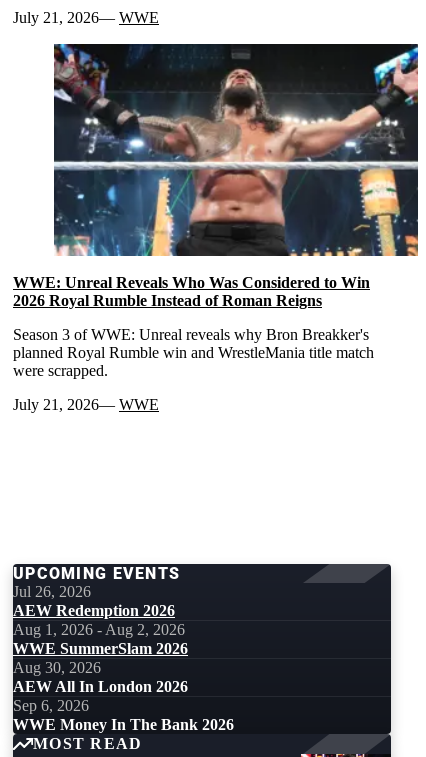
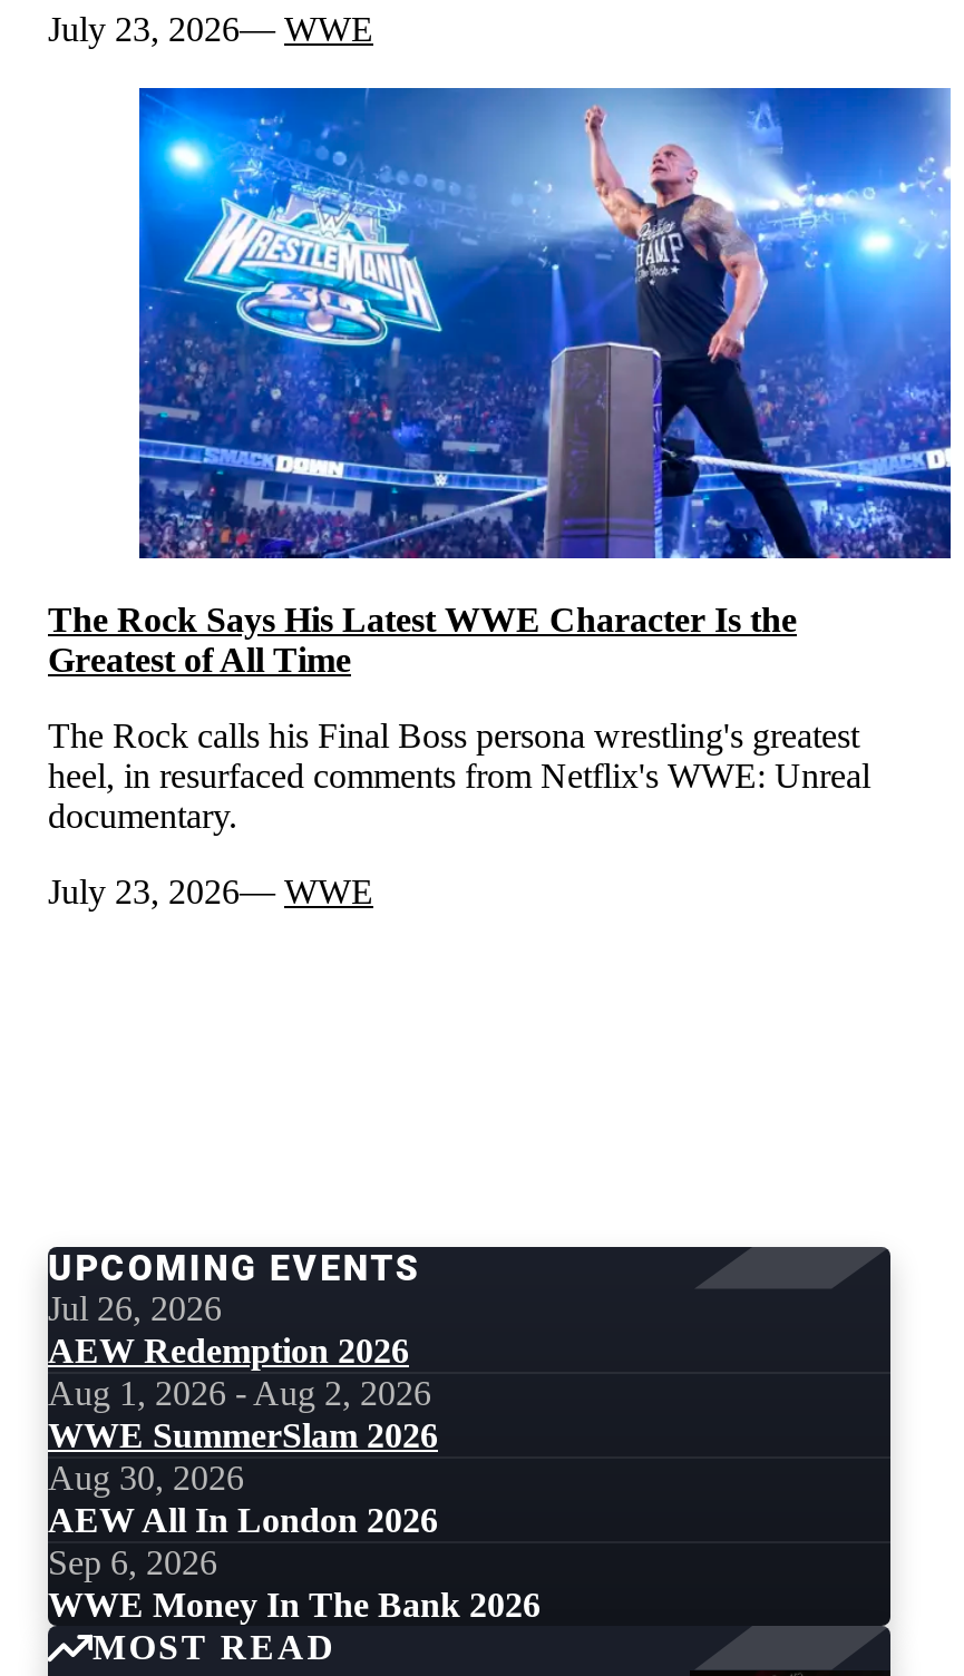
[13,9,159,26] July 21, 2026 WWE -> [48,10,373,48] July 23, 2026 WWE
[13,43,419,309] [image] | WWE: Unreal Reveals Who Was Considered to Win | 2026 Royal Rumble Instead of Roman Reigns -> [48,86,953,678] [image] | The Rock Says His Latest WWE Character Is the | Greatest of All Time
[13,326,374,379] Season 3 of WWE: Unreal reveals why Bron Breakker's | planned Royal Rumble win and WrestleMania title match | were scrapped. -> [48,716,870,834] The Rock calls his Final Boss persona wrestling's greatest | heel, in resurfaced comments from Netflix's WWE: Unreal | documentary.
[13,396,159,413] July 21, 2026 WWE -> [48,872,373,910] July 23, 2026 WWE

